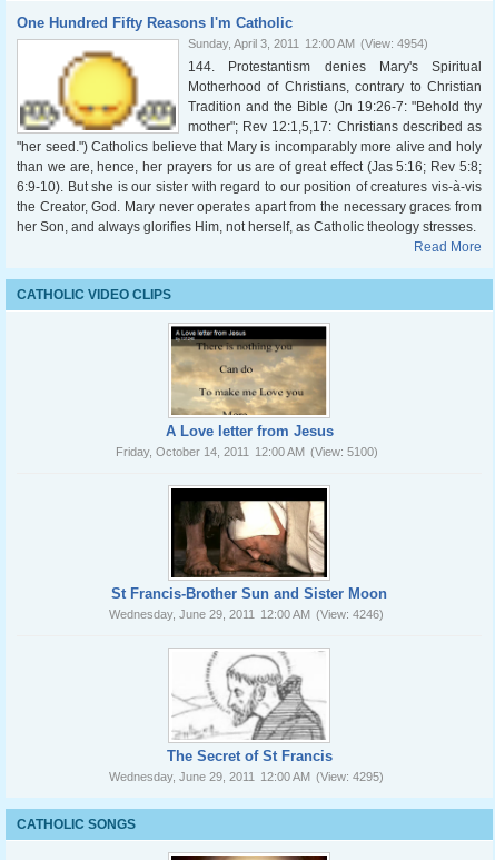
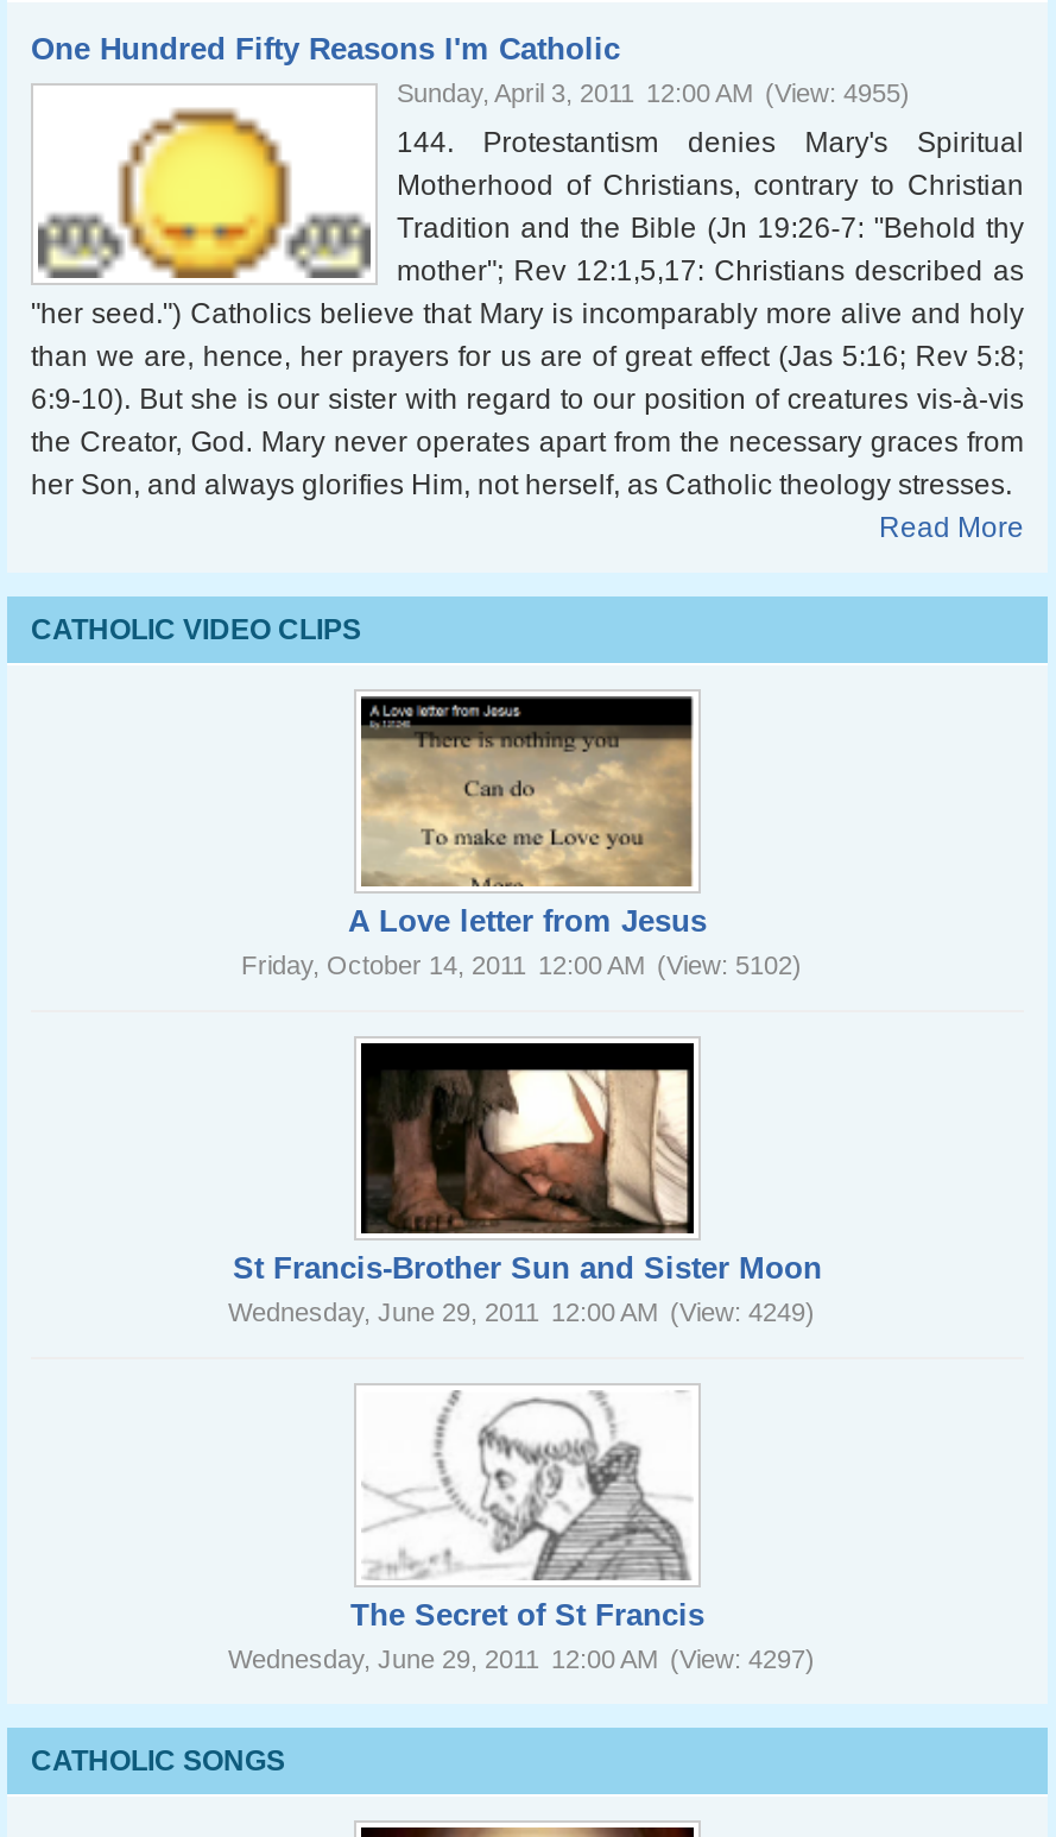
[188,37,428,50] Sunday, April 3, 2011 12:00 AM (View: 4954) -> [397,78,910,107] Sunday, April 3, 2011 12:00 AM (View: 4955)
[115,445,378,458] Friday, October 14, 2011 12:00 AM (View: 5100) -> [241,951,802,979] Friday, October 14, 2011 12:00 AM (View: 5102)
[109,607,384,621] Wednesday, June 29, 2011 12:00 AM (View: 4246) -> [228,1298,815,1326] Wednesday, June 29, 2011 12:00 AM (View: 4249)
[109,770,384,783] Wednesday, June 29, 2011 12:00 AM (View: 4295) -> [228,1645,815,1673] Wednesday, June 29, 2011 12:00 AM (View: 4297)

